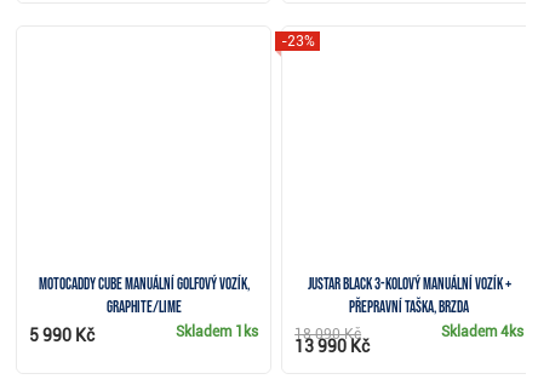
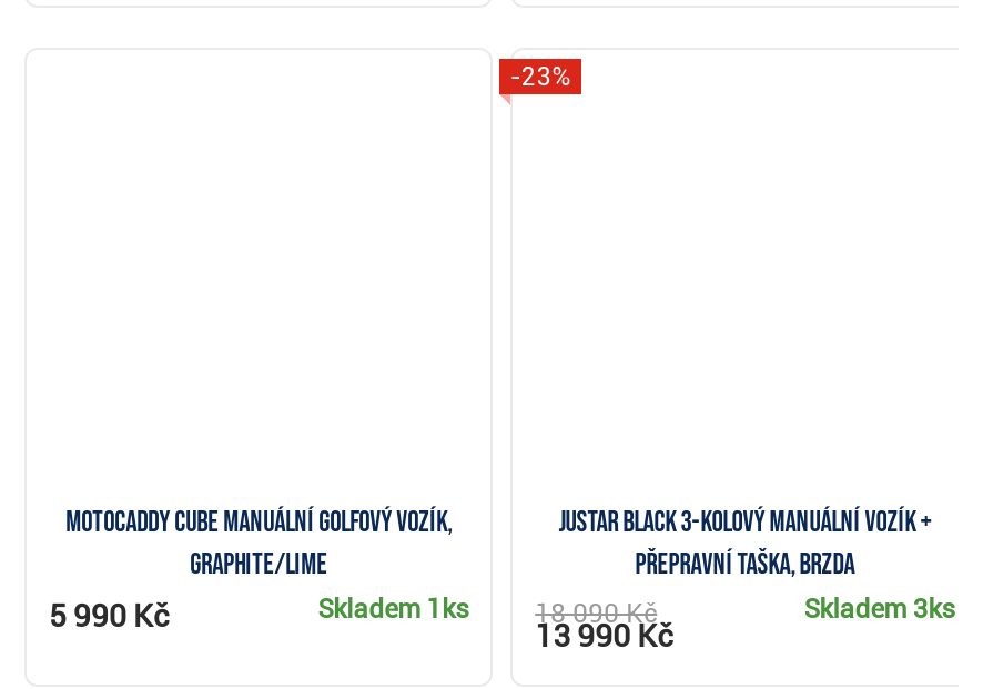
[441,323,524,340] Skladem 4ks -> [804,593,955,624] Skladem 3ks

